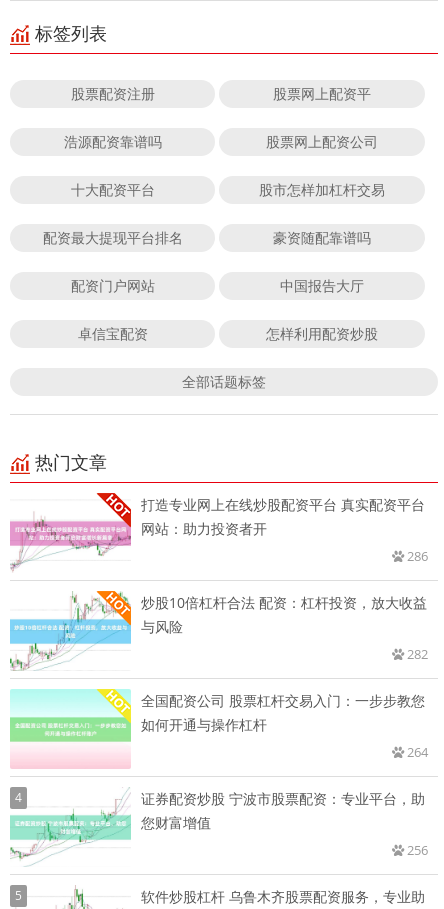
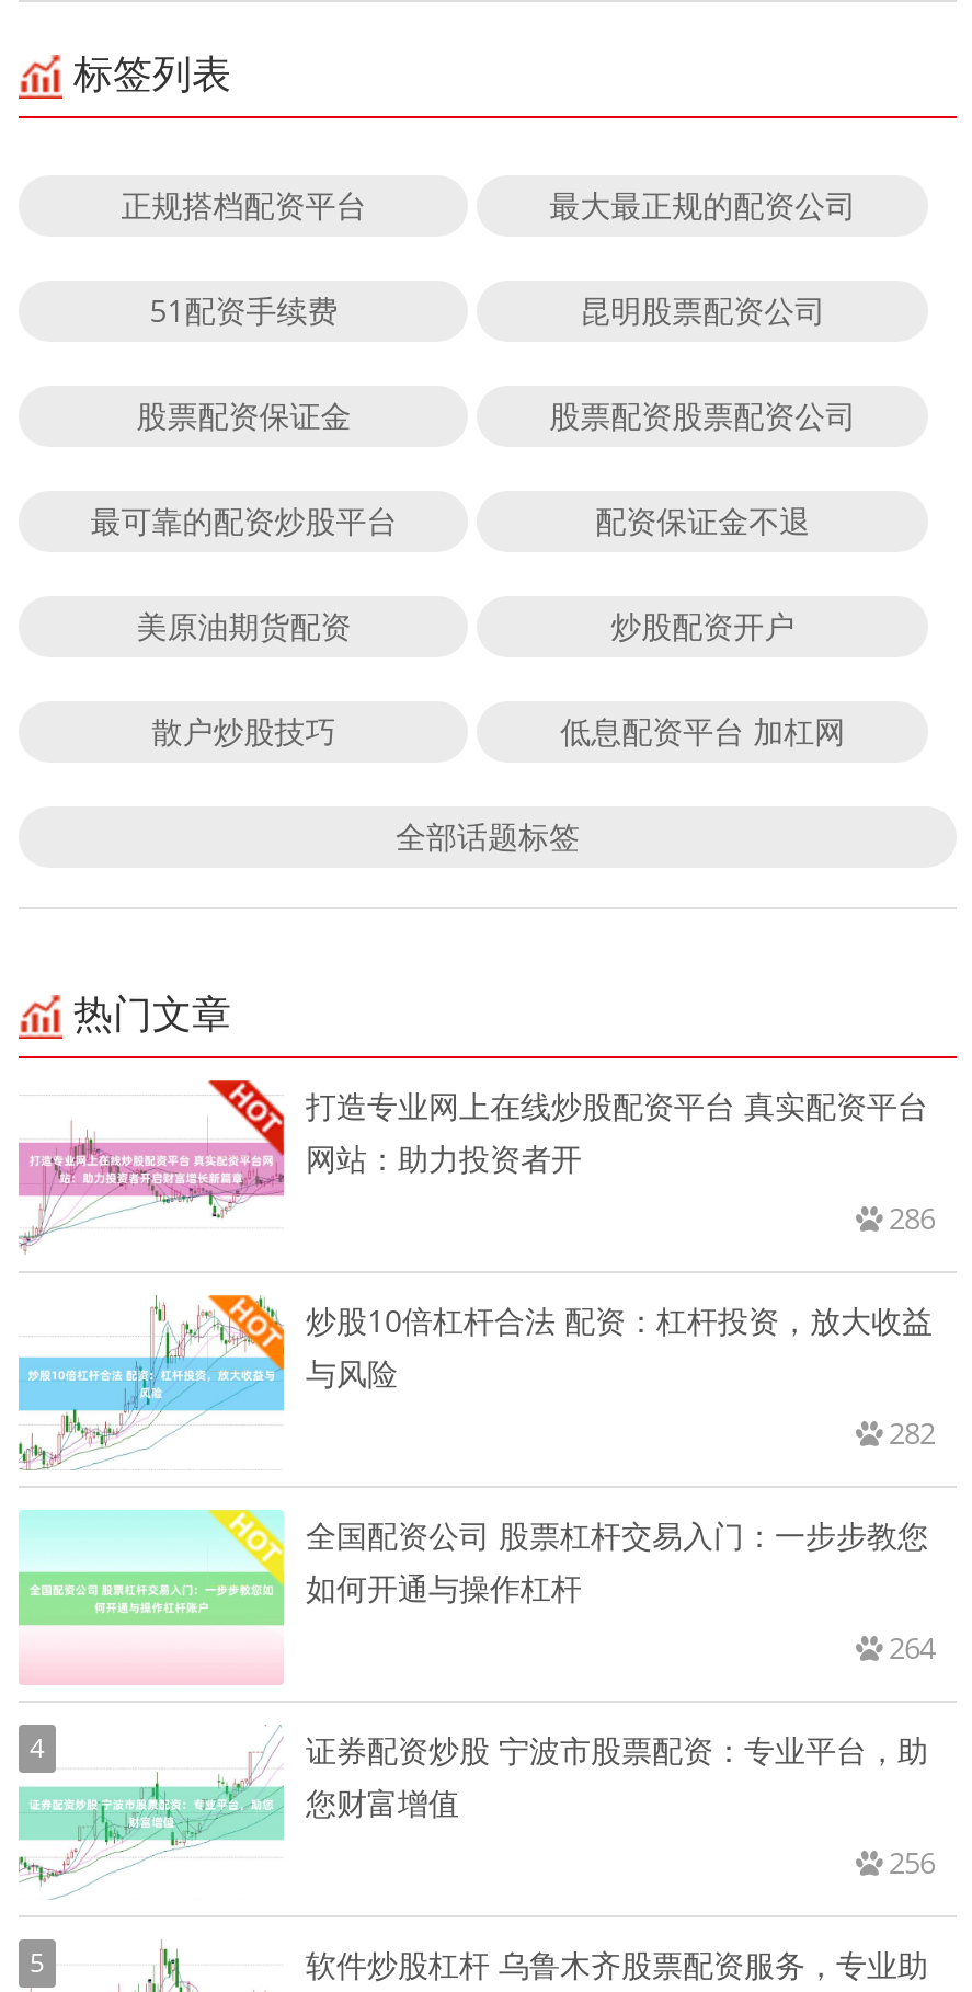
[71,84,371,103] 股票配资注册 | 股票网上配资平 -> [121,185,856,227] 正规搭档配资平台 | 最大最正规的配资公司
[64,132,378,151] 浩源配资靠谱吗 | 股票网上配资公司 -> [149,290,826,332] 51配资手续费 | 昆明股票配资公司
[71,180,385,199] 十大配资平台 | 股市怎样加杠杆交易 -> [136,396,856,437] 股票配资保证金 | 股票配资股票配资公司
[43,228,371,247] 配资最大提现平台排名 | 豪资随配靠谱吗 -> [90,501,810,542] 最可靠的配资炒股平台 | 配资保证金不退
[71,276,364,295] 配资门户网站 | 中国报告大厅 -> [136,606,795,648] 美原油期货配资 | 炒股配资开户
[78,324,378,343] 卓信宝配资 | 怎样利用配资炒股 -> [152,711,845,753] 散户炒股技巧 | 低息配资平台 加杠网

